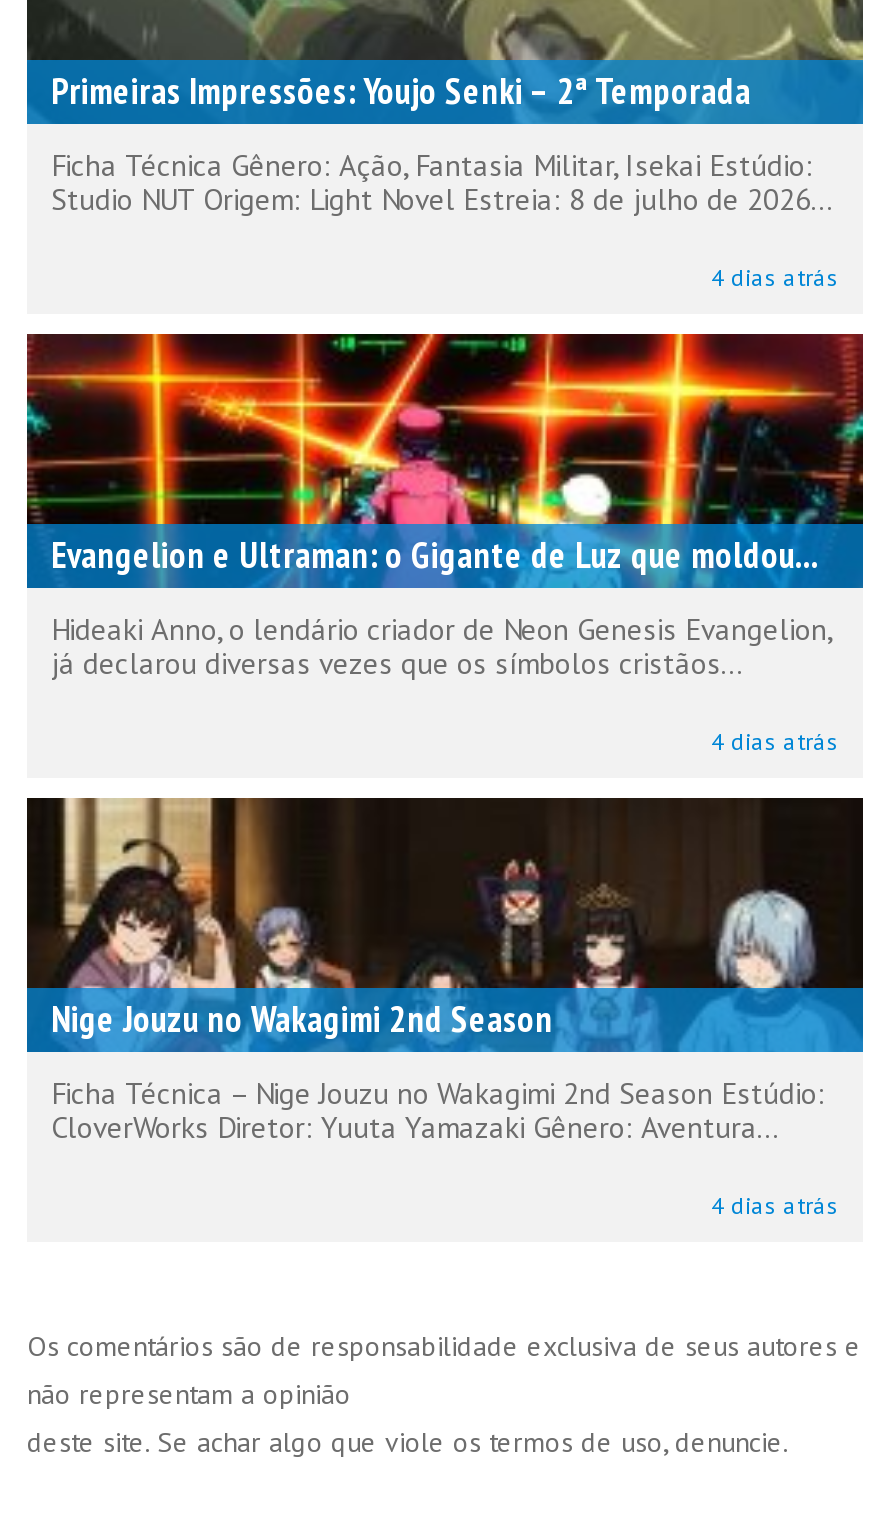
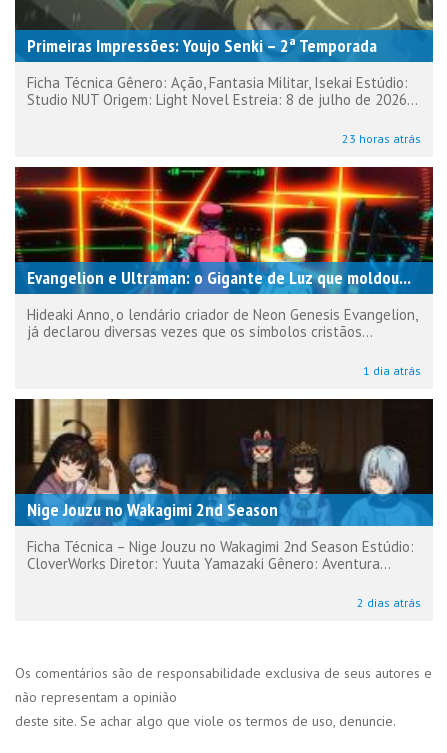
[711,263,839,293] 4 dias atrás -> [342,131,421,146] 23 horas atrás
[711,727,839,757] 4 dias atrás -> [363,363,421,378] 1 dia atrás
[711,1191,839,1221] 4 dias atrás -> [357,595,421,610] 2 dias atrás

